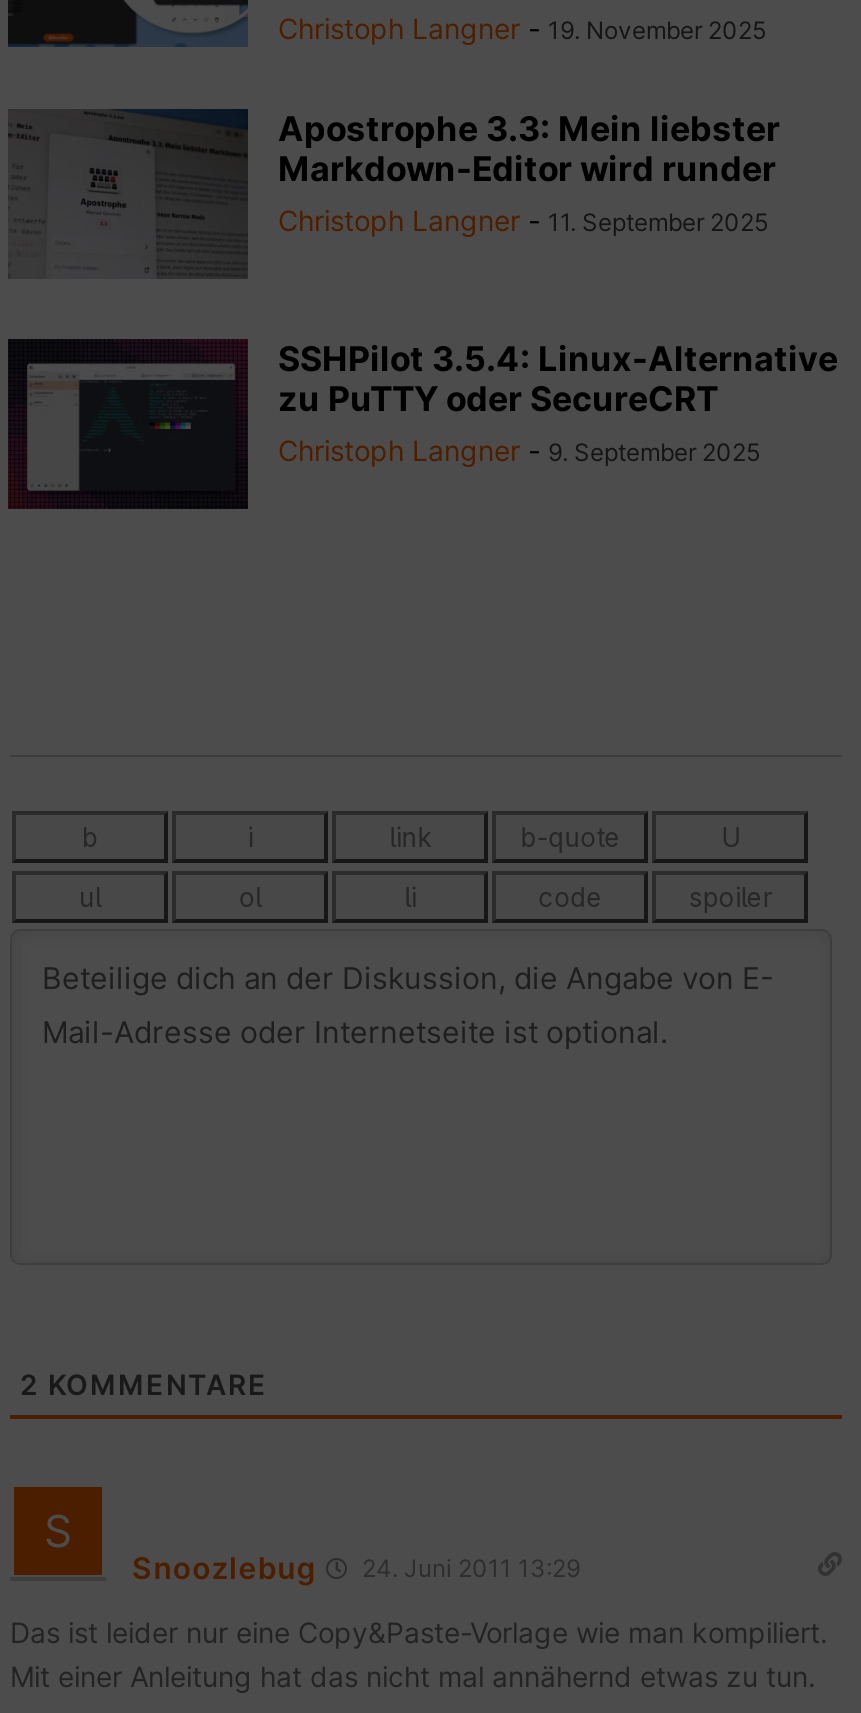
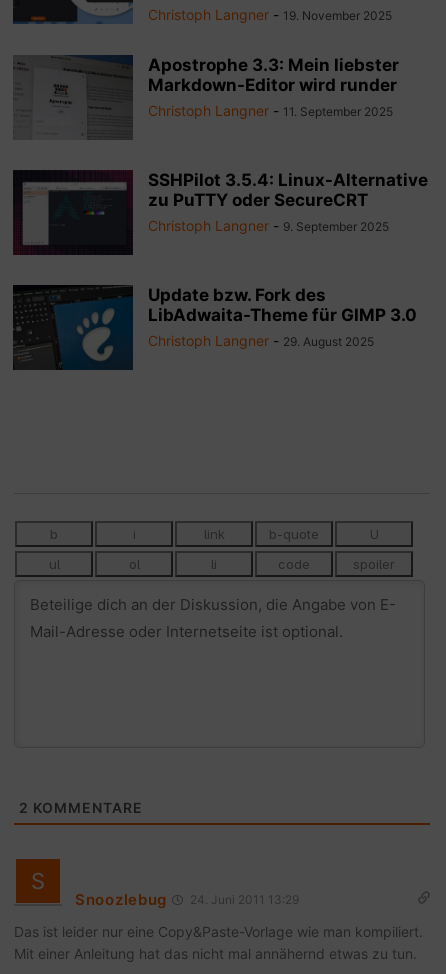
none -> [13,284,417,371] [image] | Update bzw. Fork des | LibAdwaita-Theme für GIMP 3.0 | Christoph Langner - 29. August 2025

